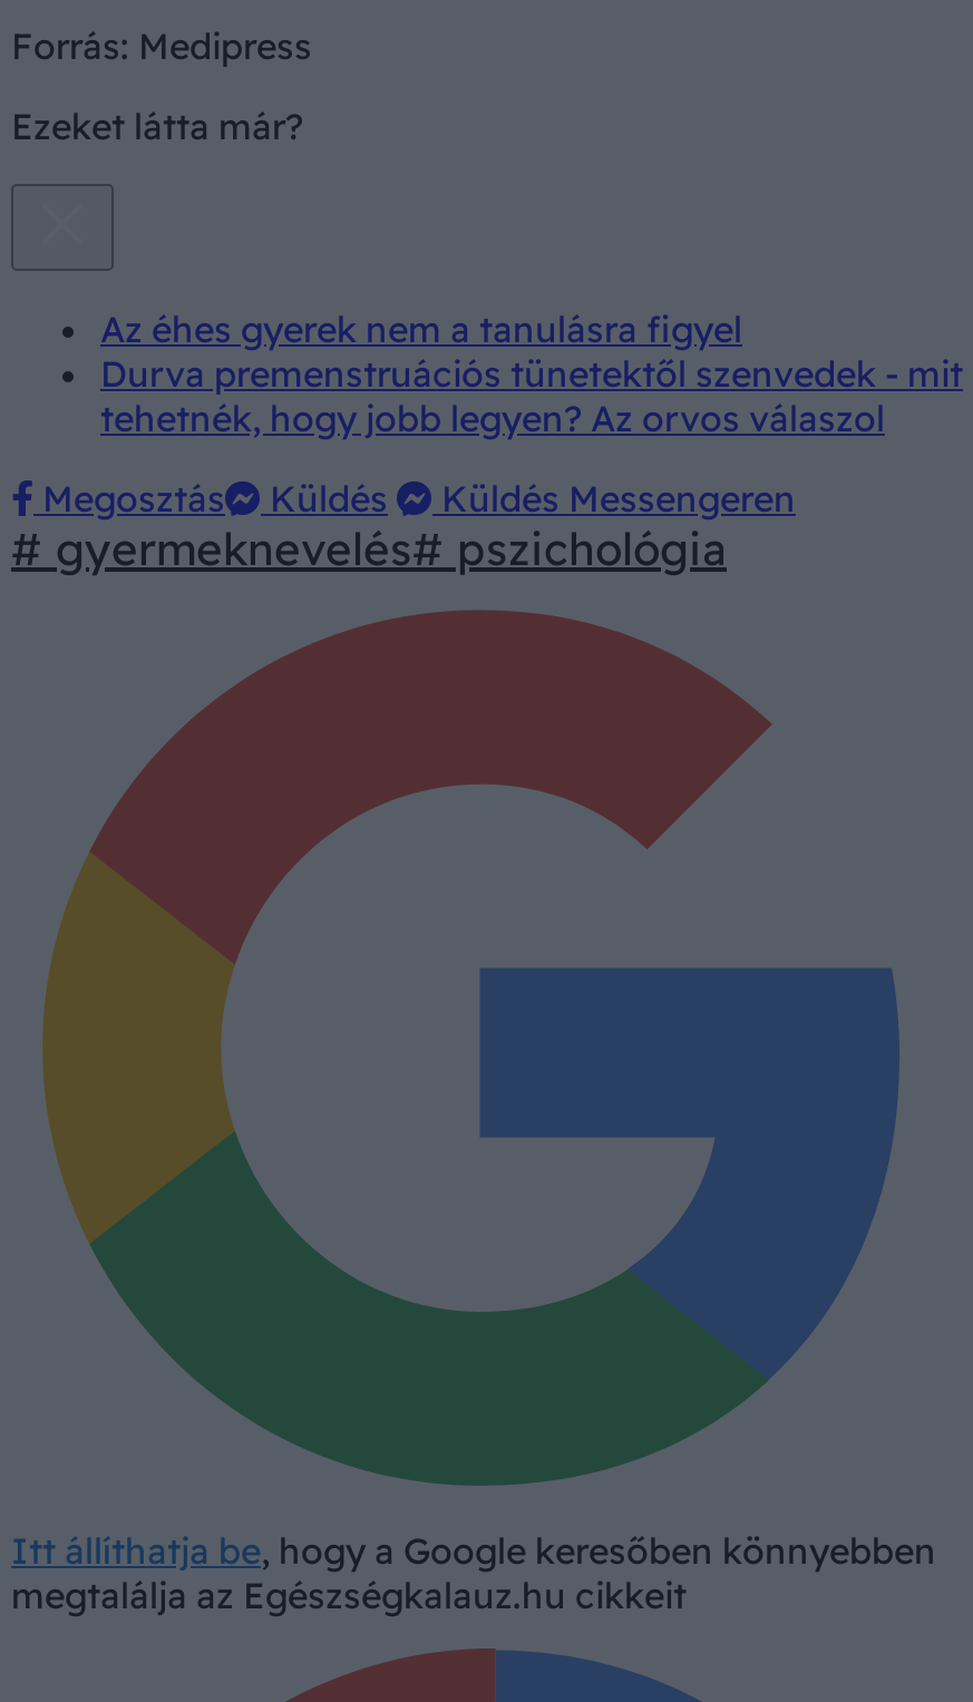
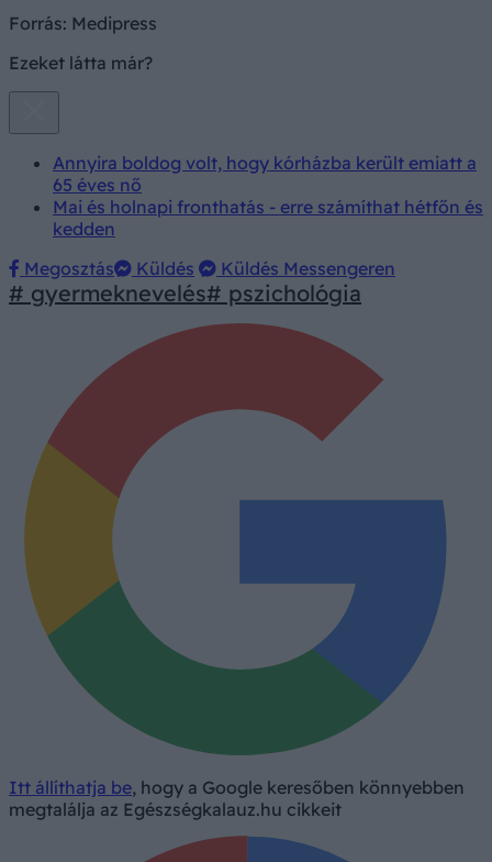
[100,307,963,441] Az éhes gyerek nem a tanulásra figyel | Durva premenstruációs tünetektől szenvedek - mit | tehetnék, hogy jobb legyen? Az orvos válaszol -> [53,152,483,240] Annyira boldog volt, hogy kórházba került emiatt a | 65 éves nő | Mai és holnapi fronthatás - erre számíthat hétfőn és | kedden

